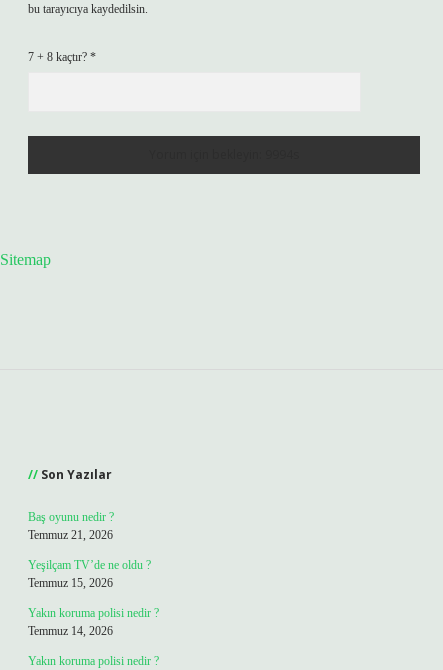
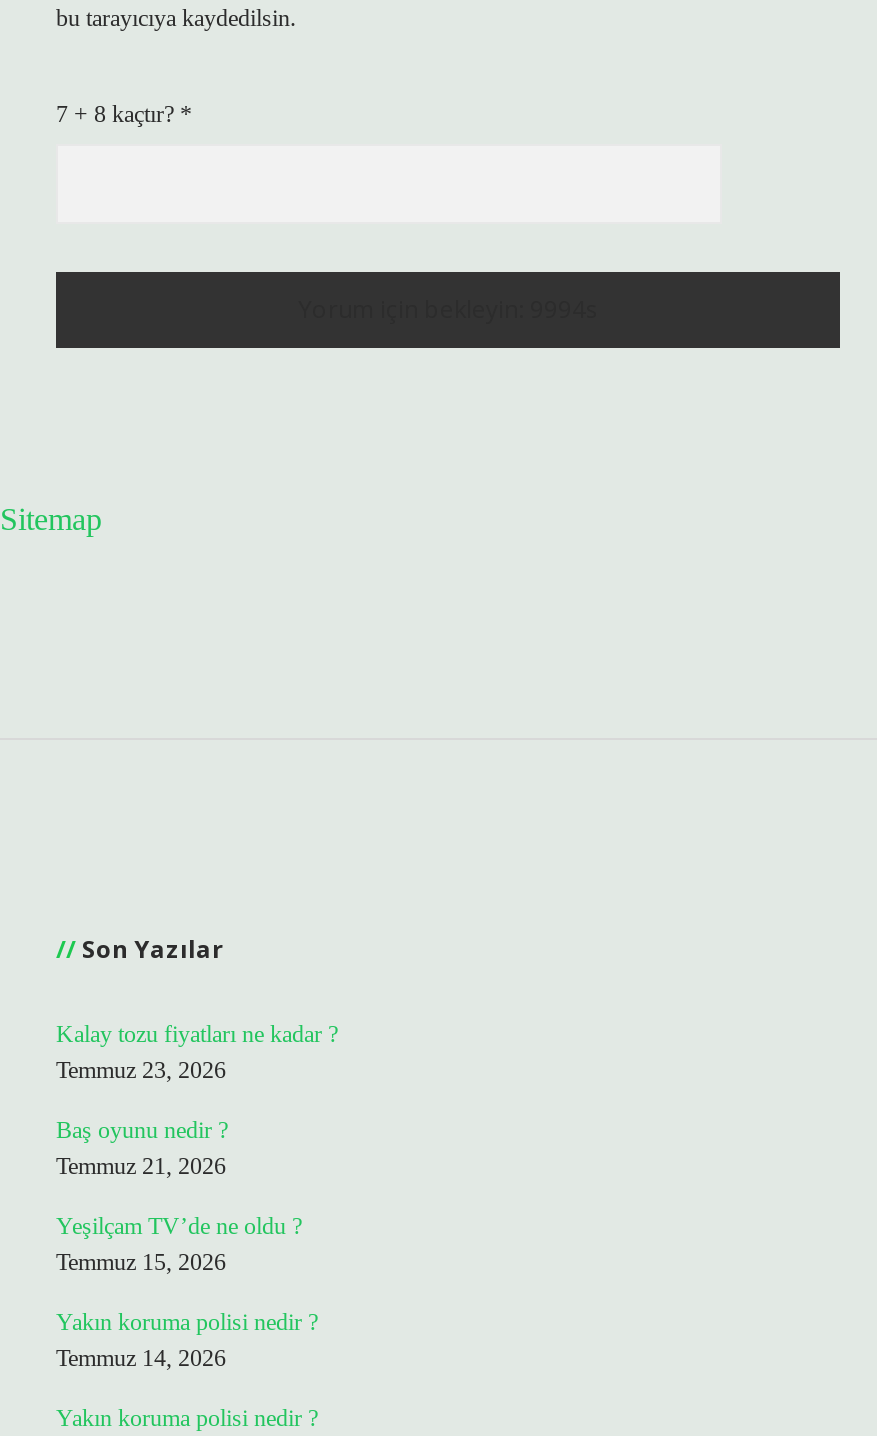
none -> [56,1020,338,1084] Kalay tozu fiyatları ne kadar ? | Temmuz 23, 2026

